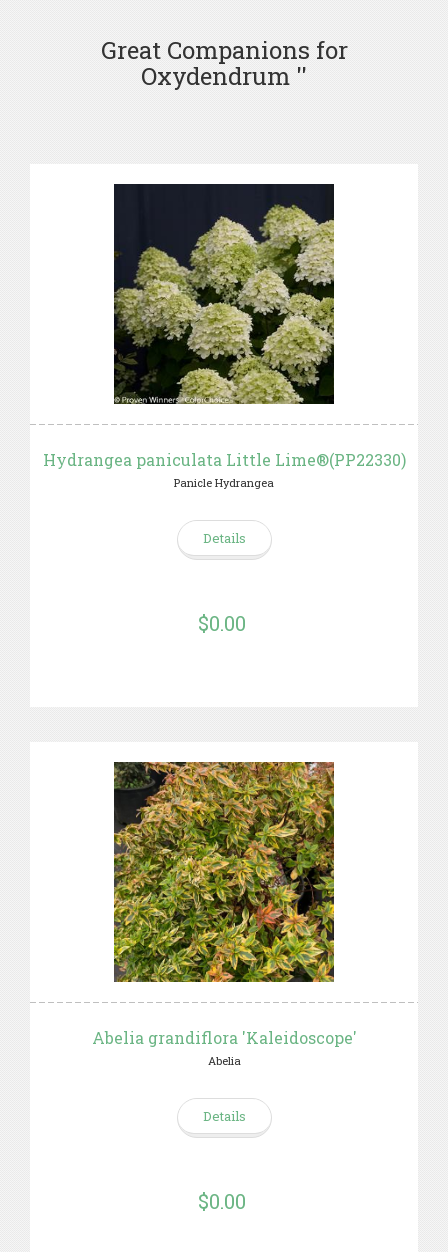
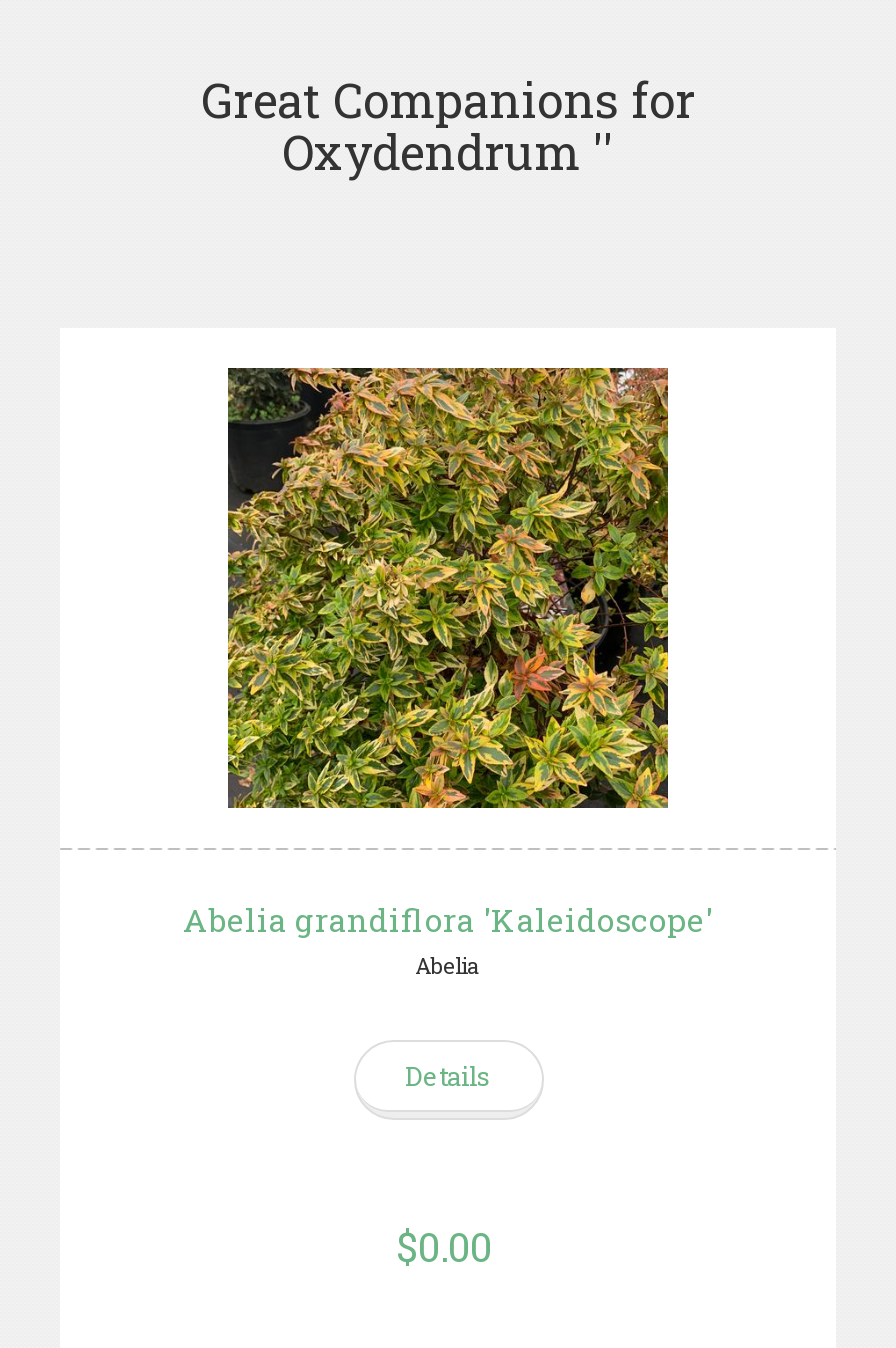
[113,183,335,405] [image] -> none
[42,449,405,636] Hydrangea paniculata Little Lime®(PP22330) | Panicle Hydrangea | Details | $0.00 -> none

